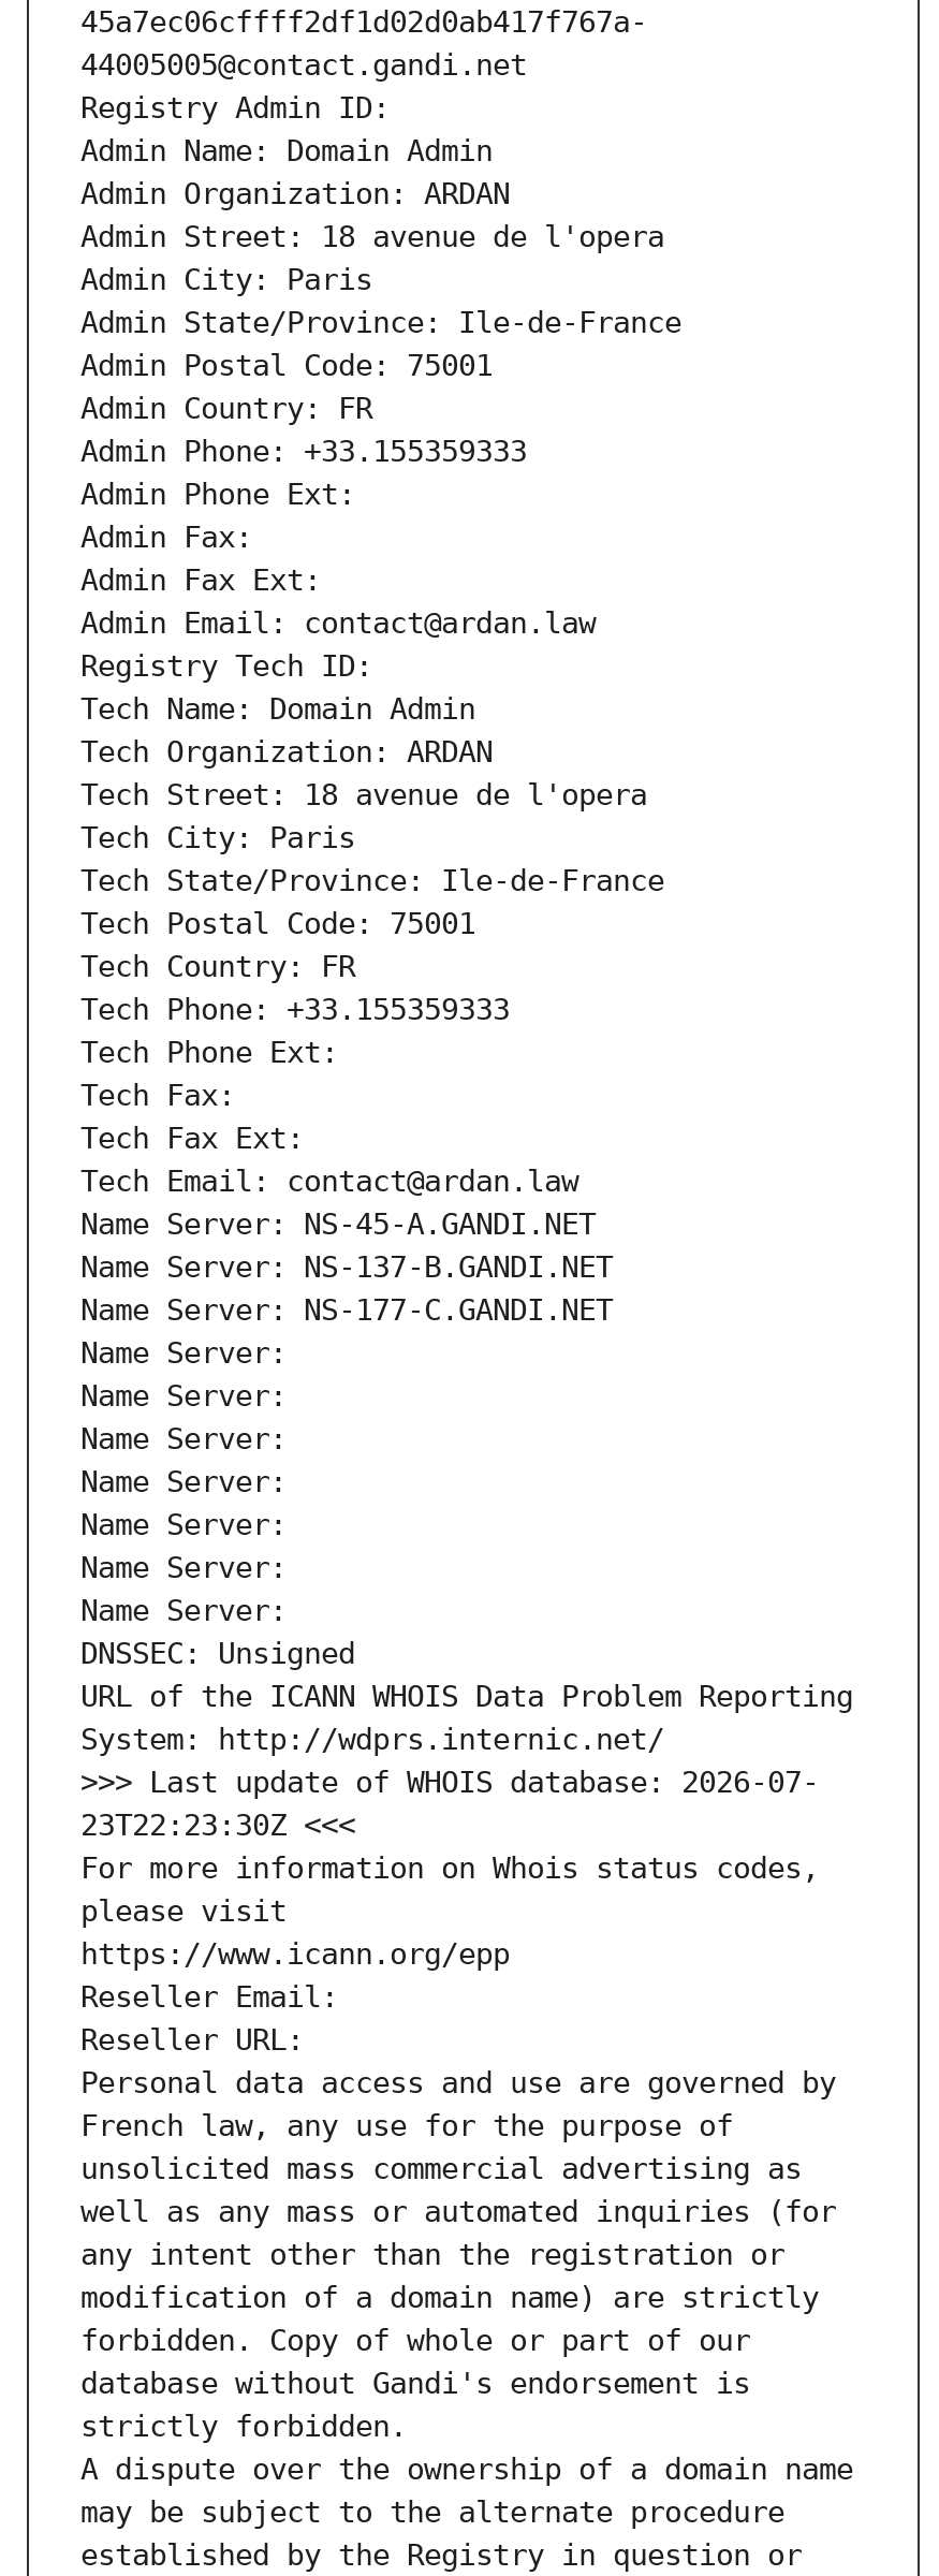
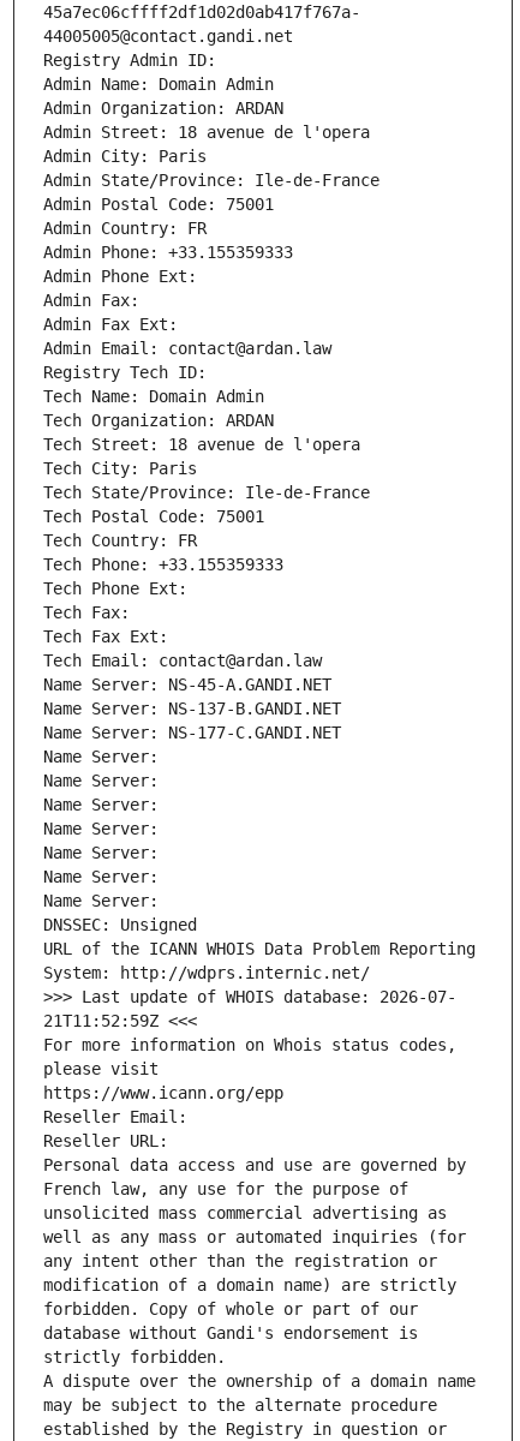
[80,1808,355,1843] 23T22:23:30Z <<< -> [43,1012,197,1031] 21T11:52:59Z <<<

